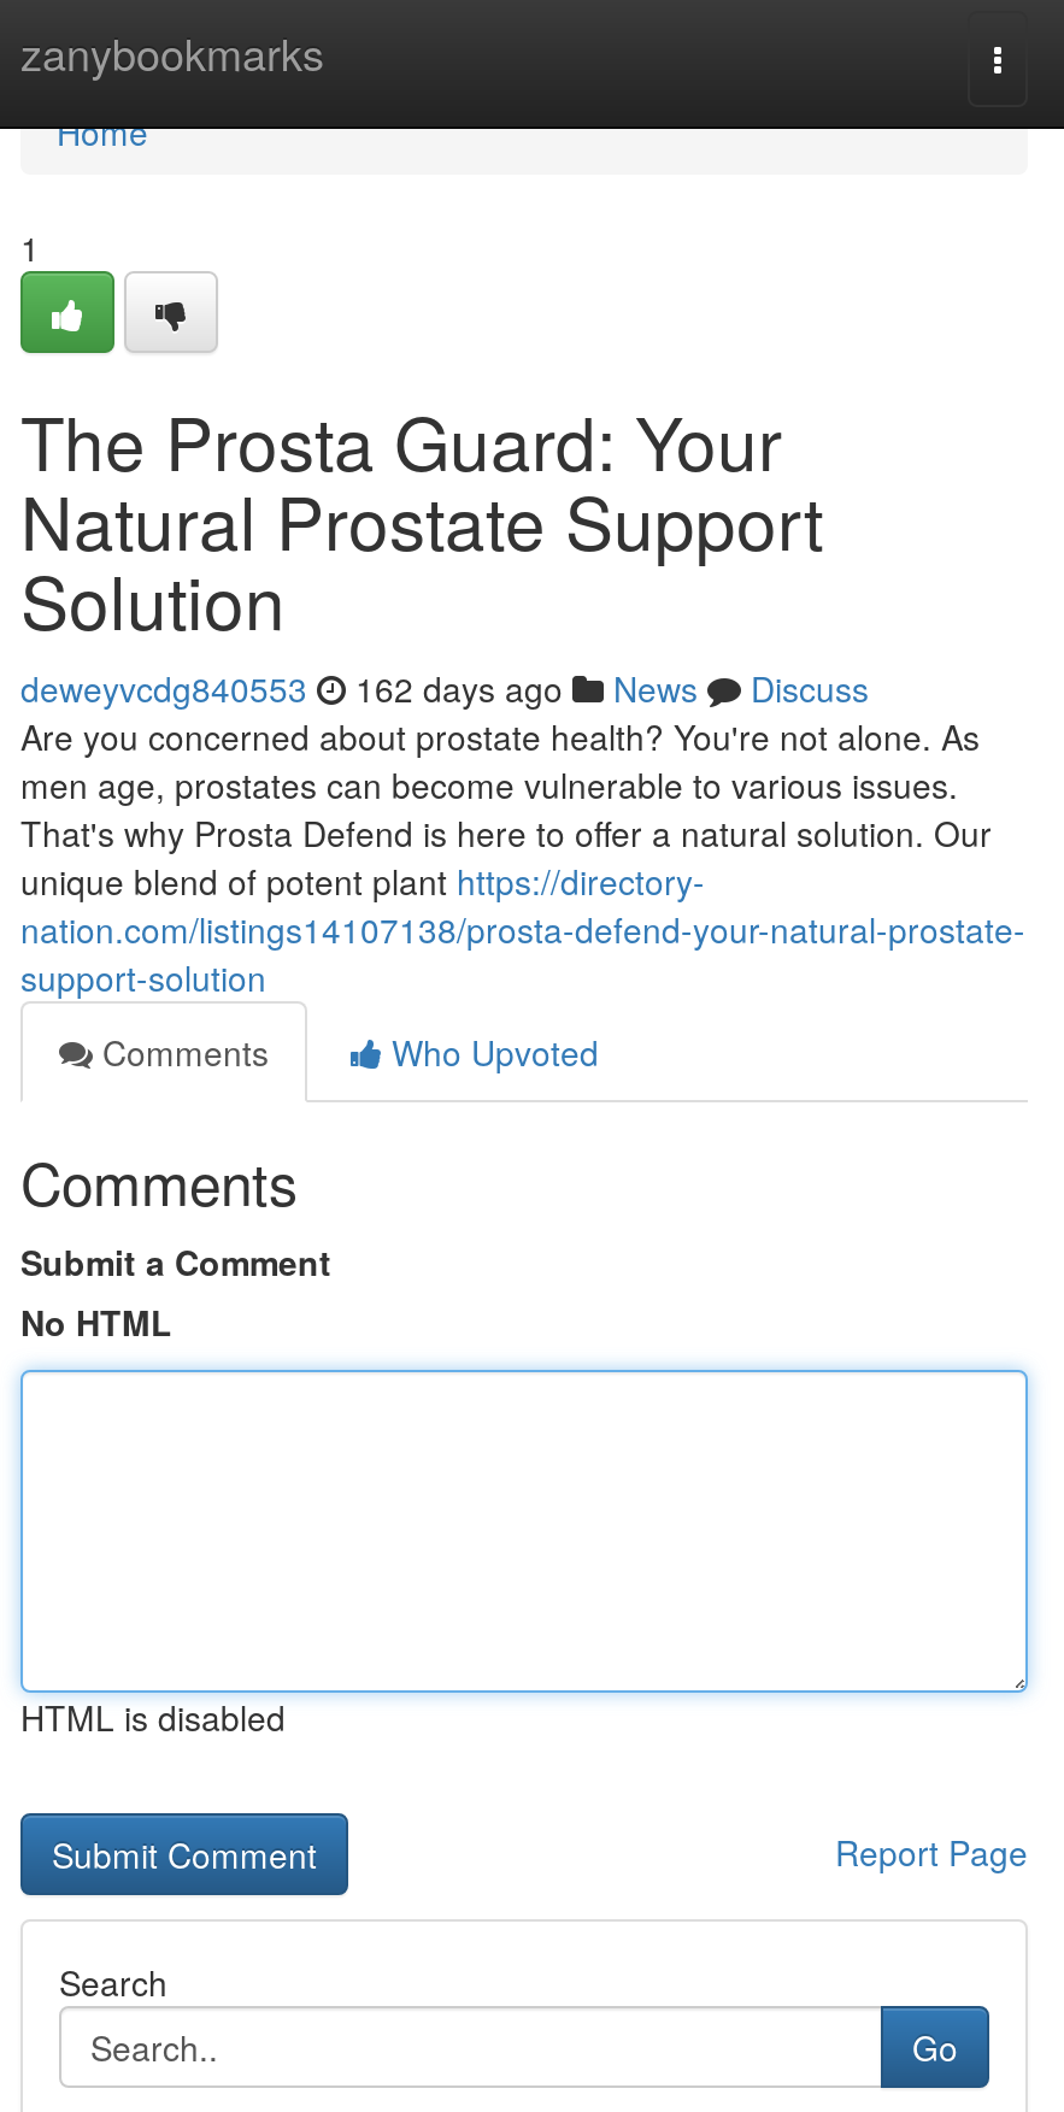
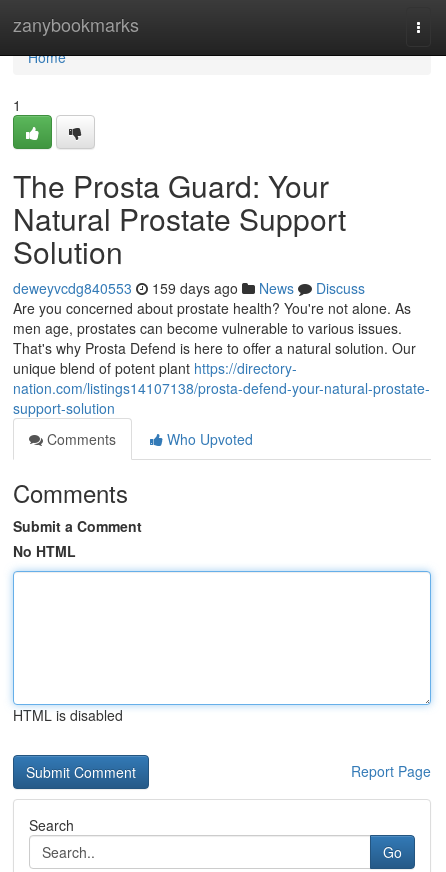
[20,664,869,712] deweyvcdg840553 162 days ago News Discuss -> [13,278,365,298] deweyvcdg840553 159 days ago News Discuss

